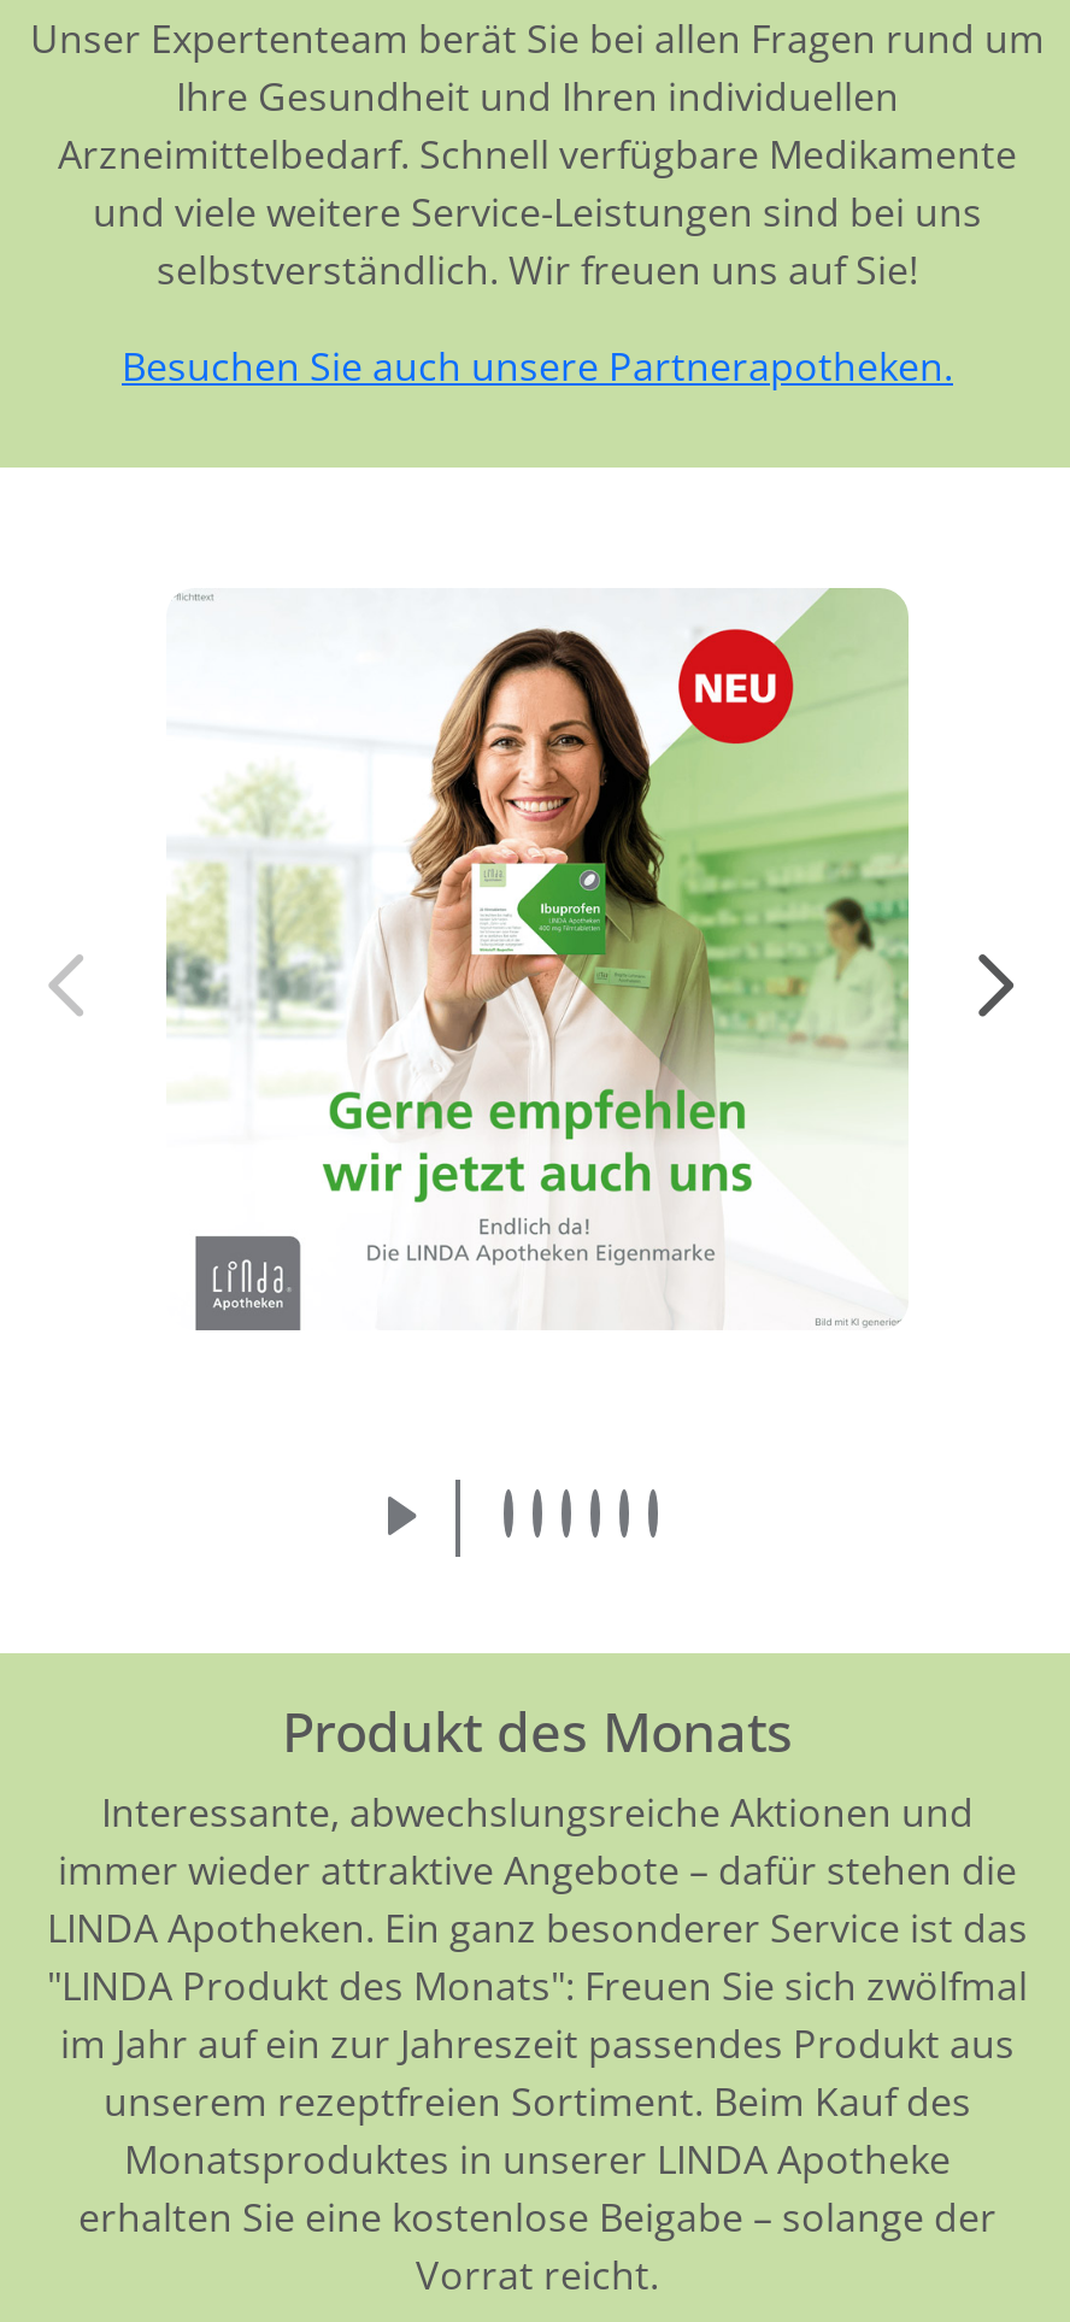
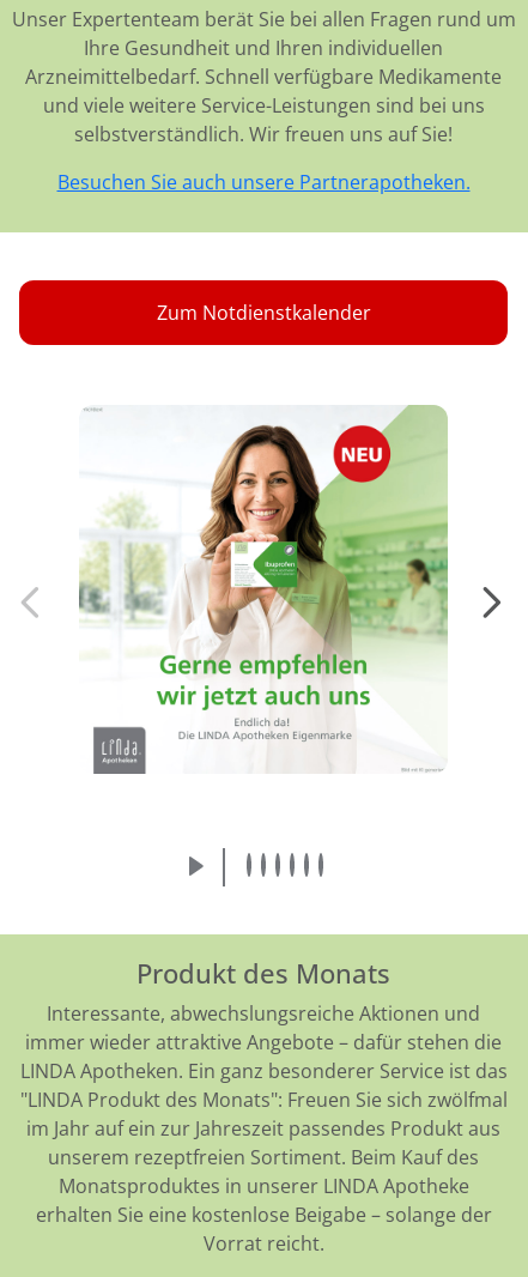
none -> [156,299,371,325] Zum Notdienstkalender

